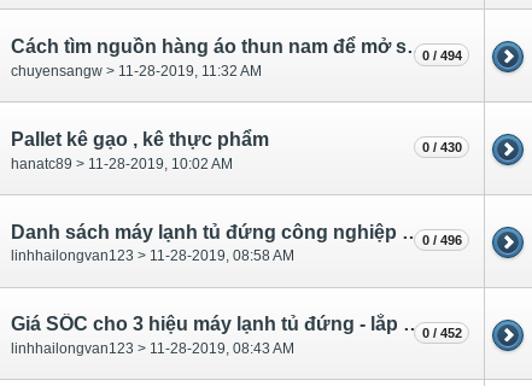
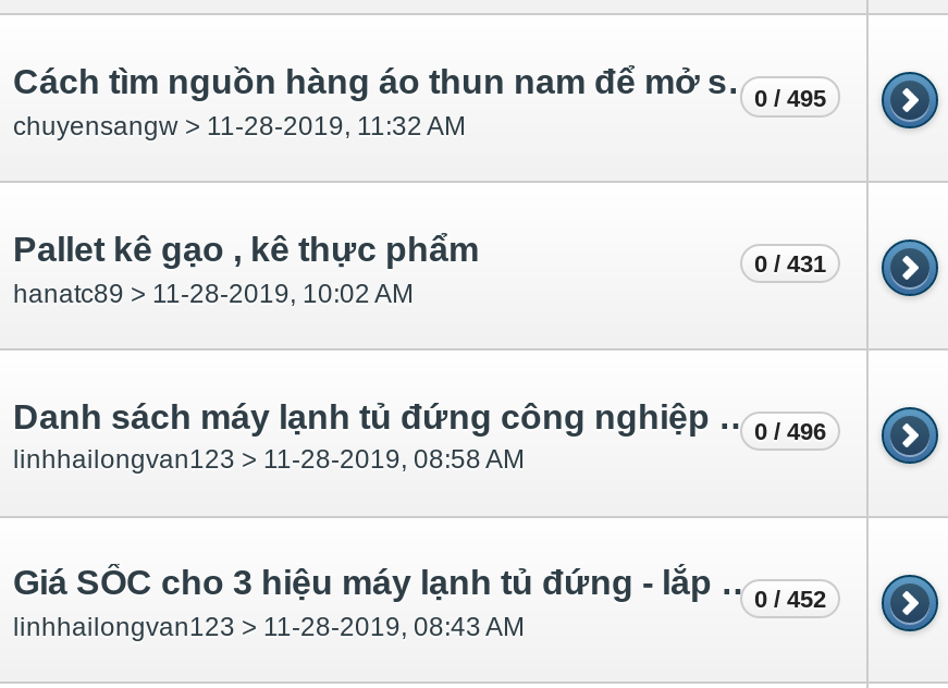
[422,48,461,62] 0 / 494 -> [754,84,826,110] 0 / 495
[422,140,461,155] 0 / 430 -> [754,251,826,277] 0 / 431

